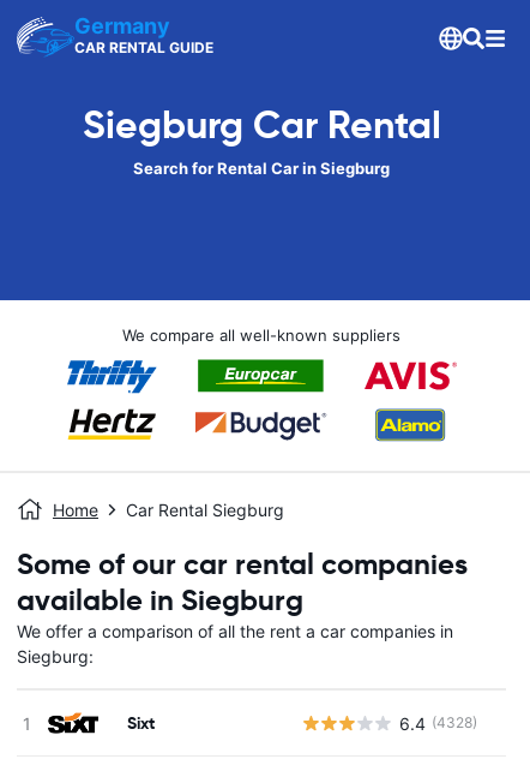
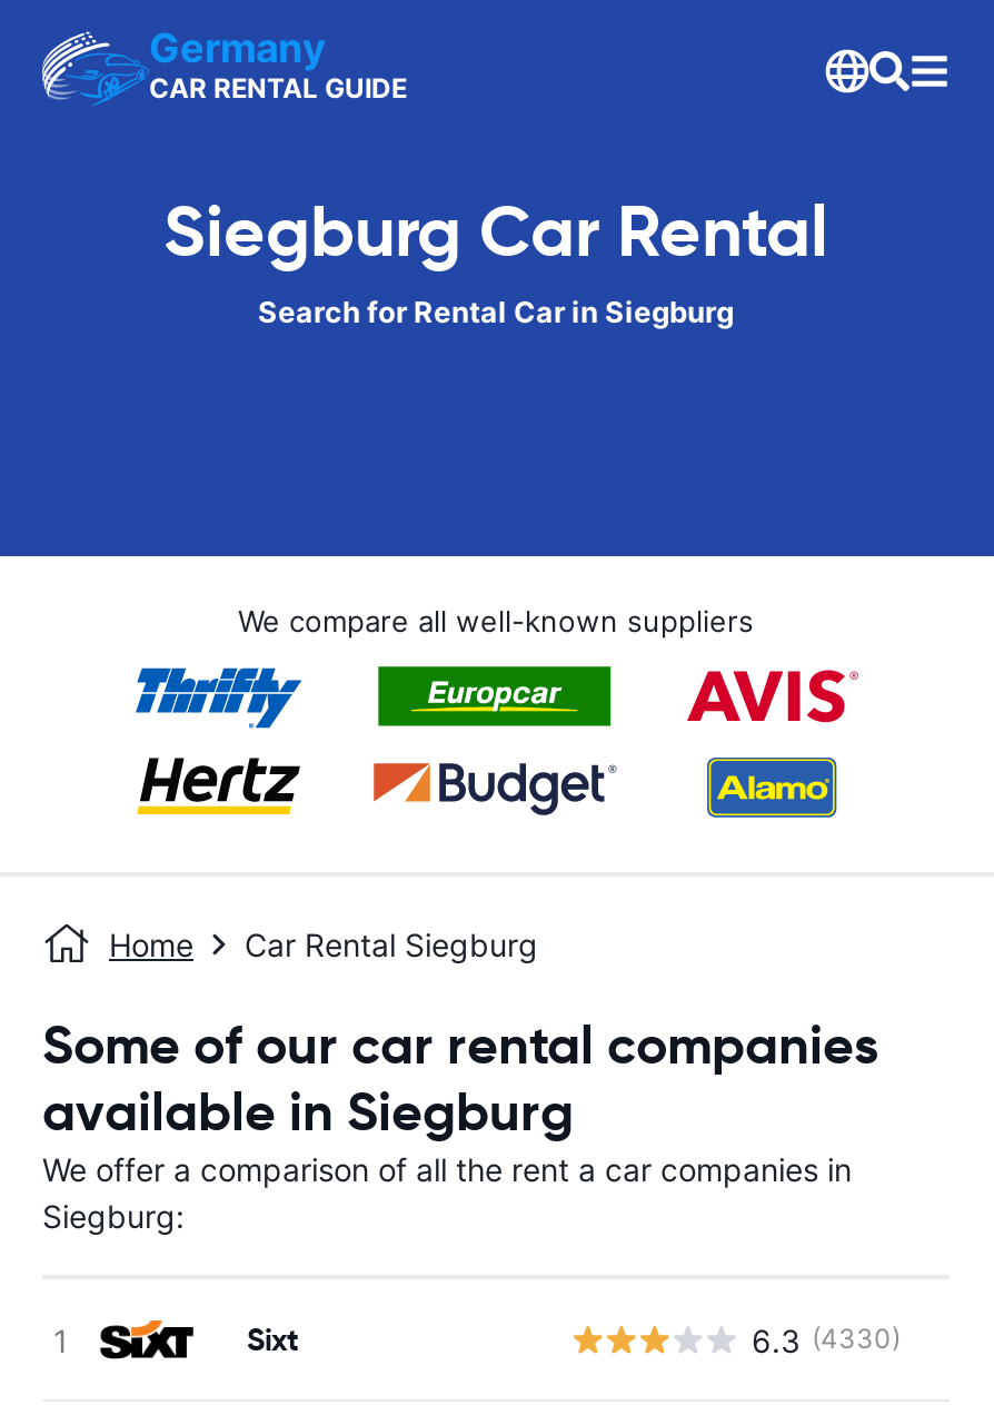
[399,713,477,733] 6.4 (4328) -> [752,1320,901,1358] 6.3 (4330)

